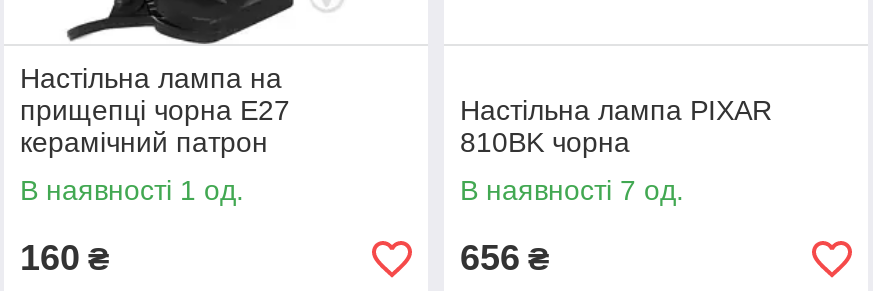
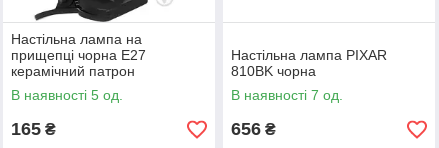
[20,174,244,206] В наявності 1 од. -> [11,87,123,103] В наявності 5 од.
[20,238,110,278] 160 ₴ -> [11,119,56,139] 165 ₴

